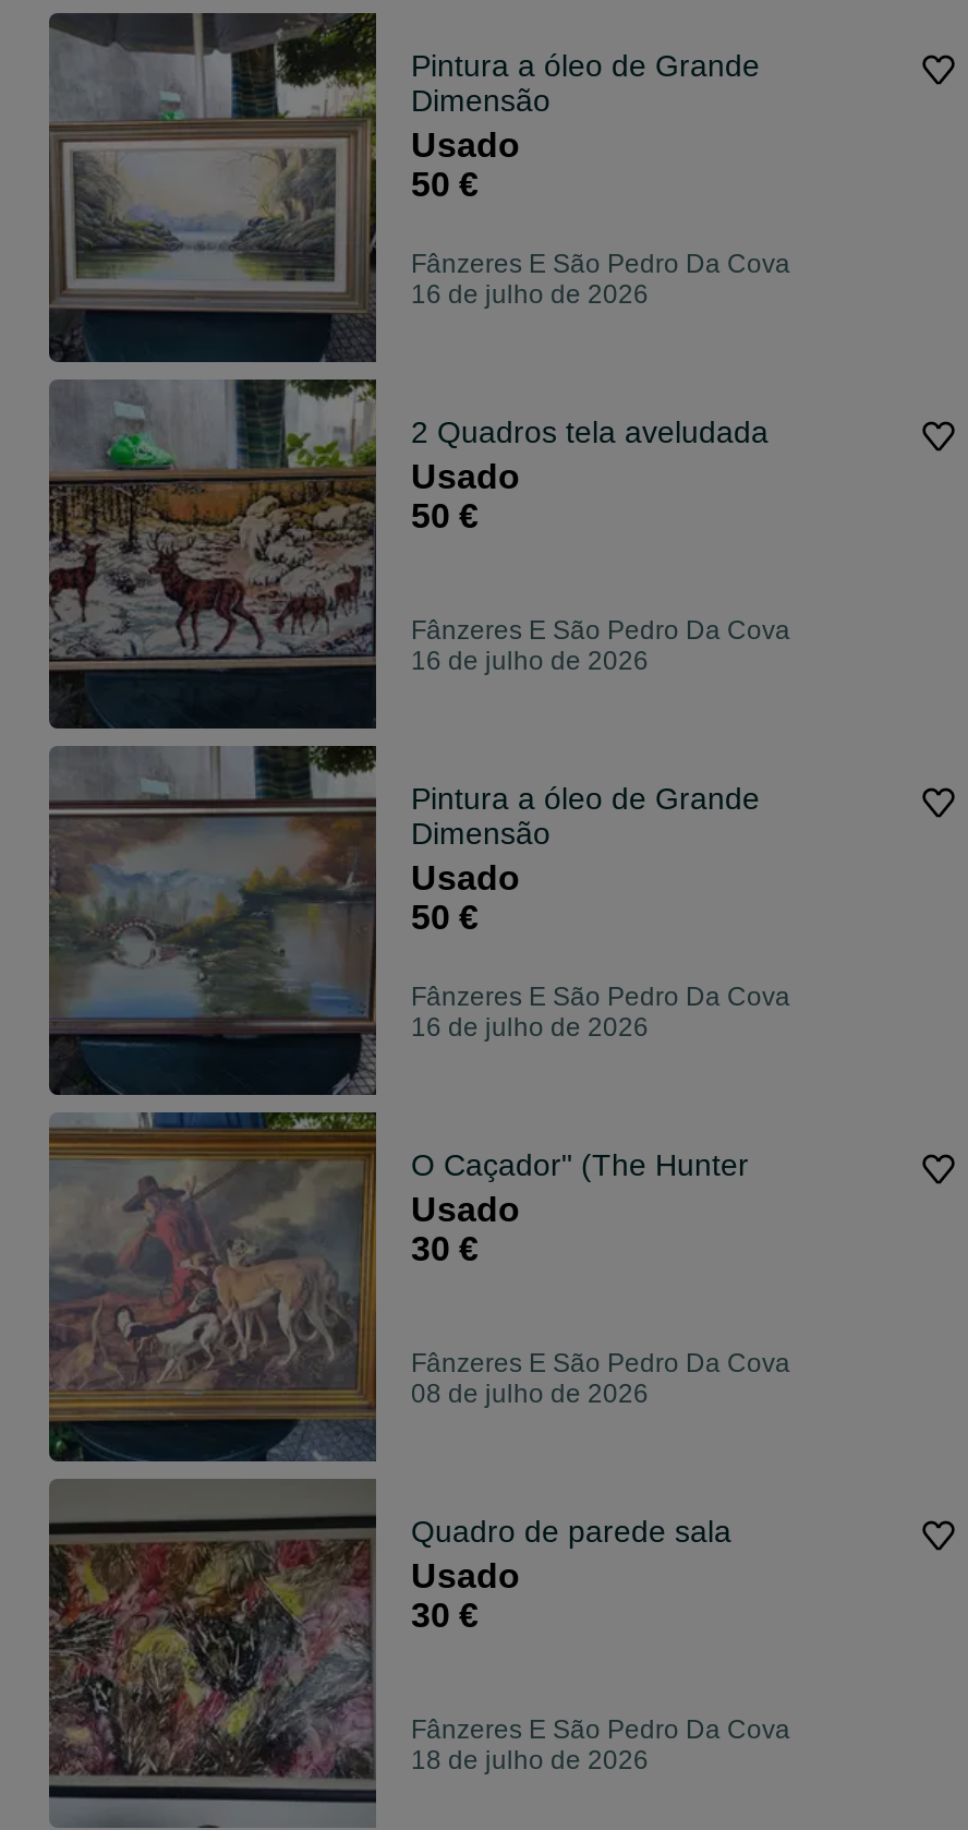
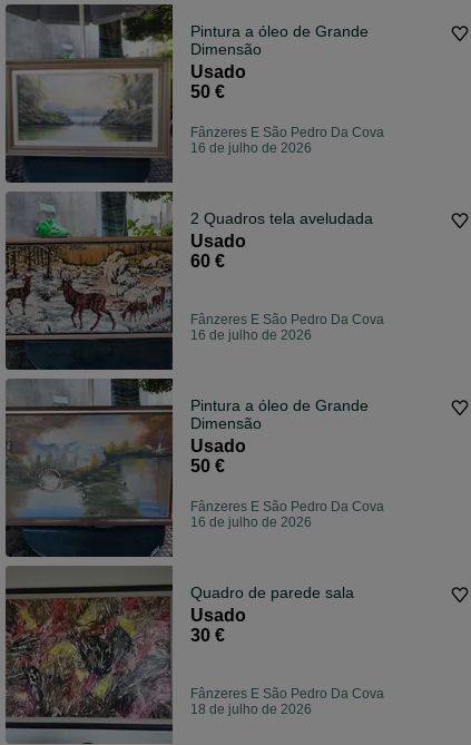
[411,498,479,535] 50 € -> [190,252,225,271] 60 €
[47,1110,790,1461] [image] | O Caçador" (The Hunter | Usado | 30 € | Fânzeres E São Pedro Da Cova | 08 de julho de 2026 -> none

